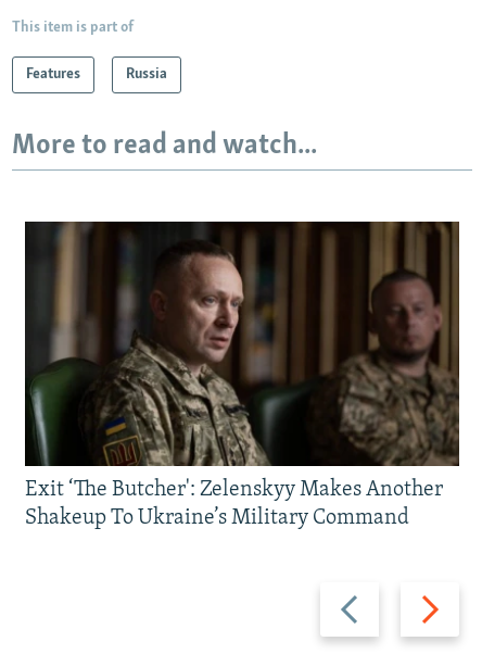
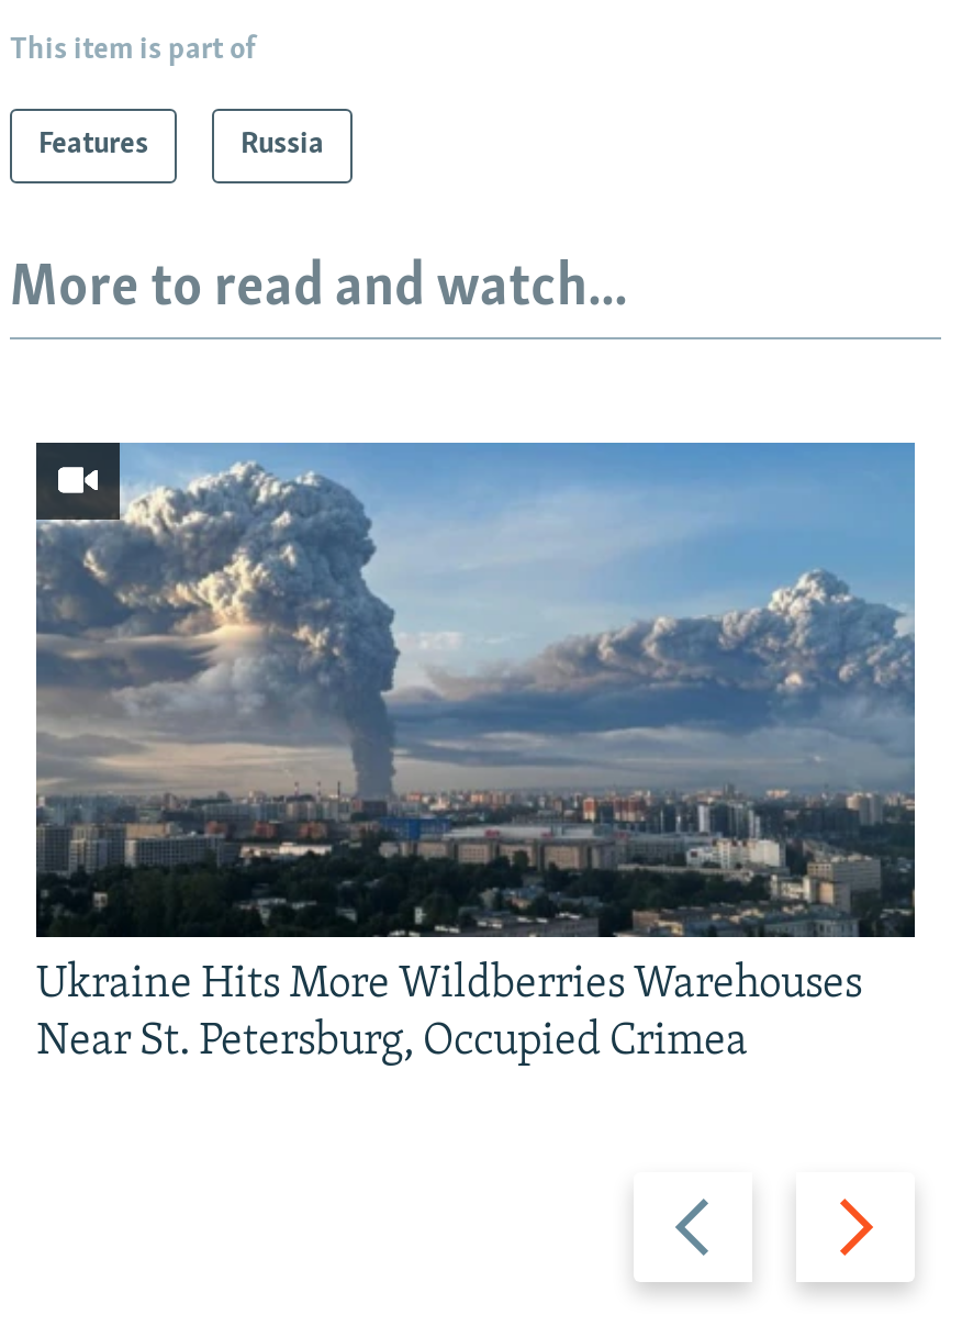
[24,221,460,529] [image] | Exit ‘The Butcher': Zelenskyy Makes Another | Shakeup To Ukraine’s Military Command -> [34,441,917,1064] [image] | Ukraine Hits More Wildberries Warehouses | Near St. Petersburg, Occupied Crimea

